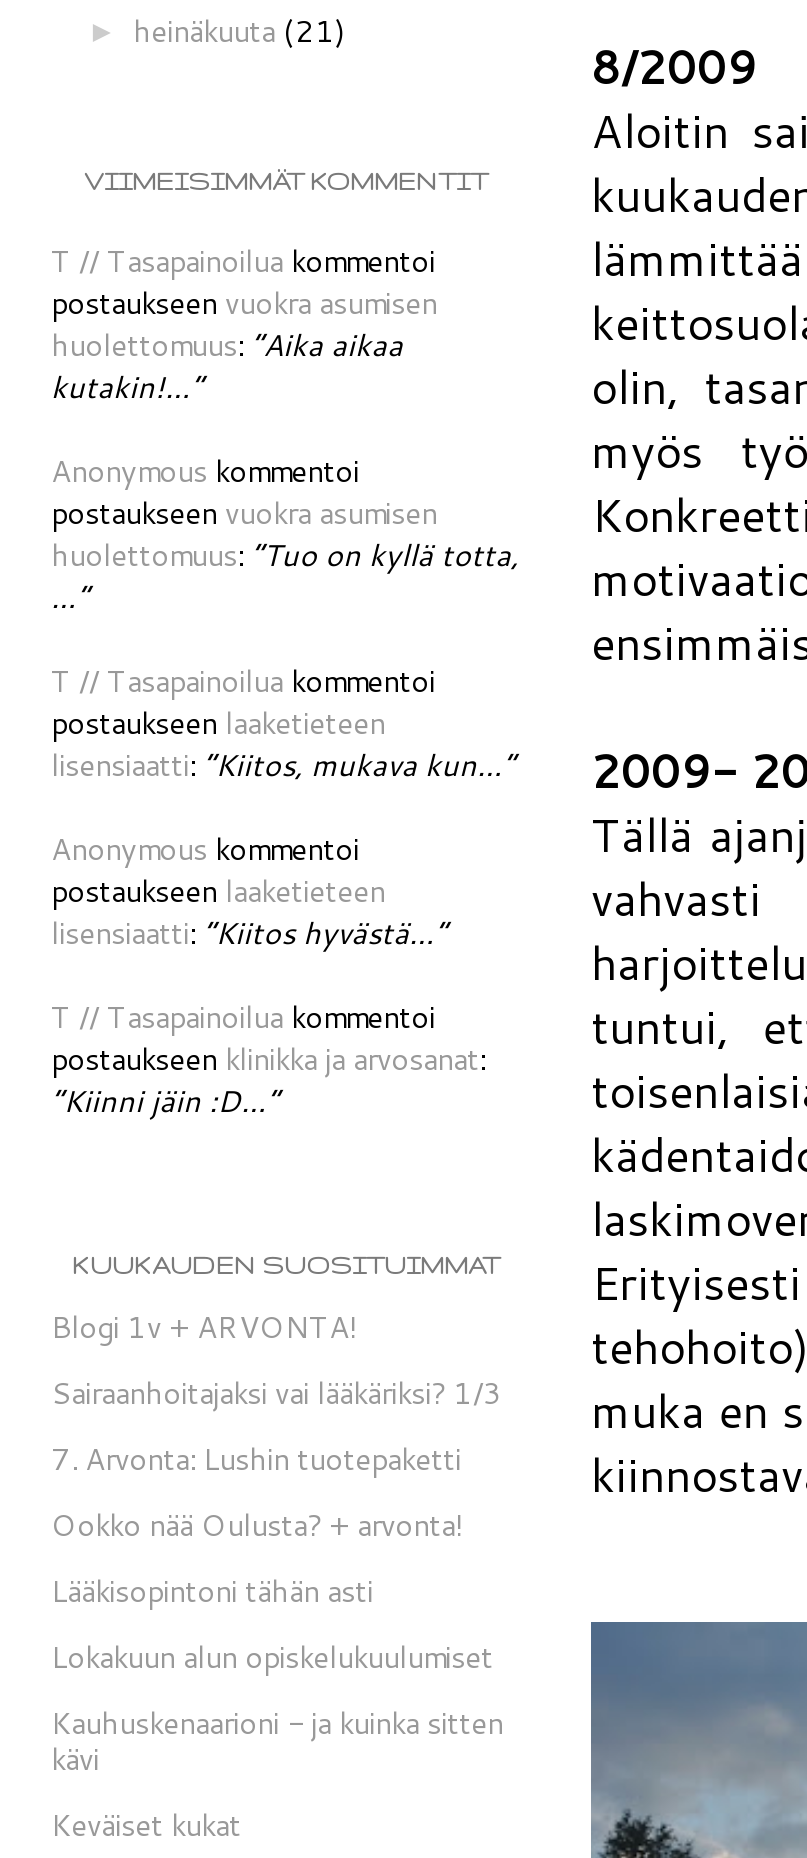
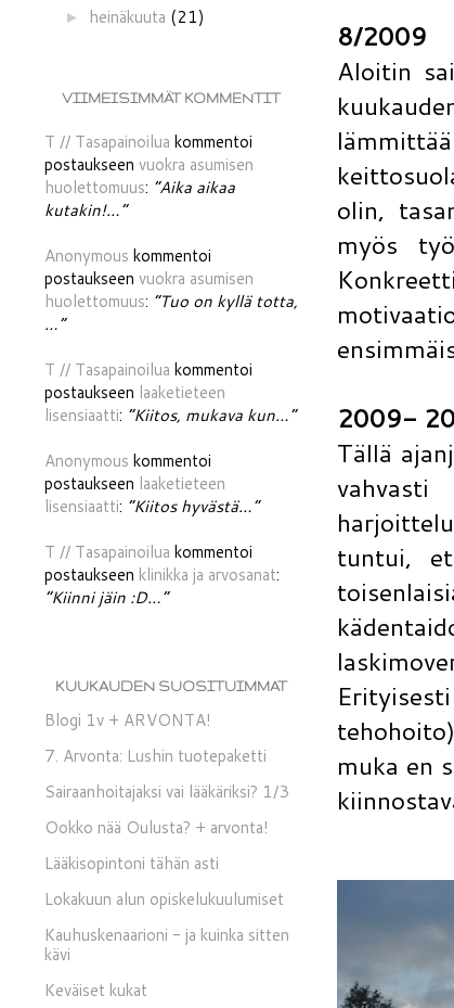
moved [51,1372,503,1414] -> [44,780,289,803]: Sairaanhoitajaksi vai lääkäriksi? 1/3
moved [51,1438,461,1480] -> [44,744,267,767]: 7. Arvonta: Lushin tuotepaketti

